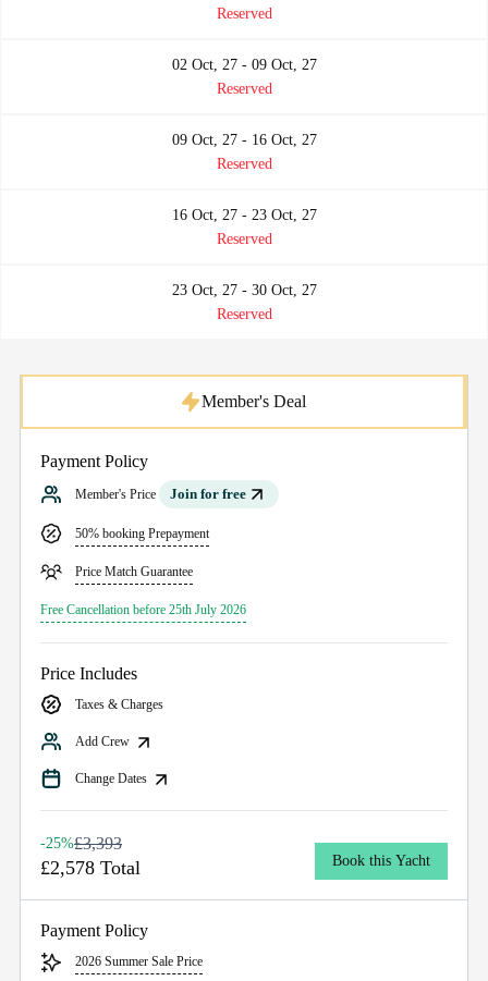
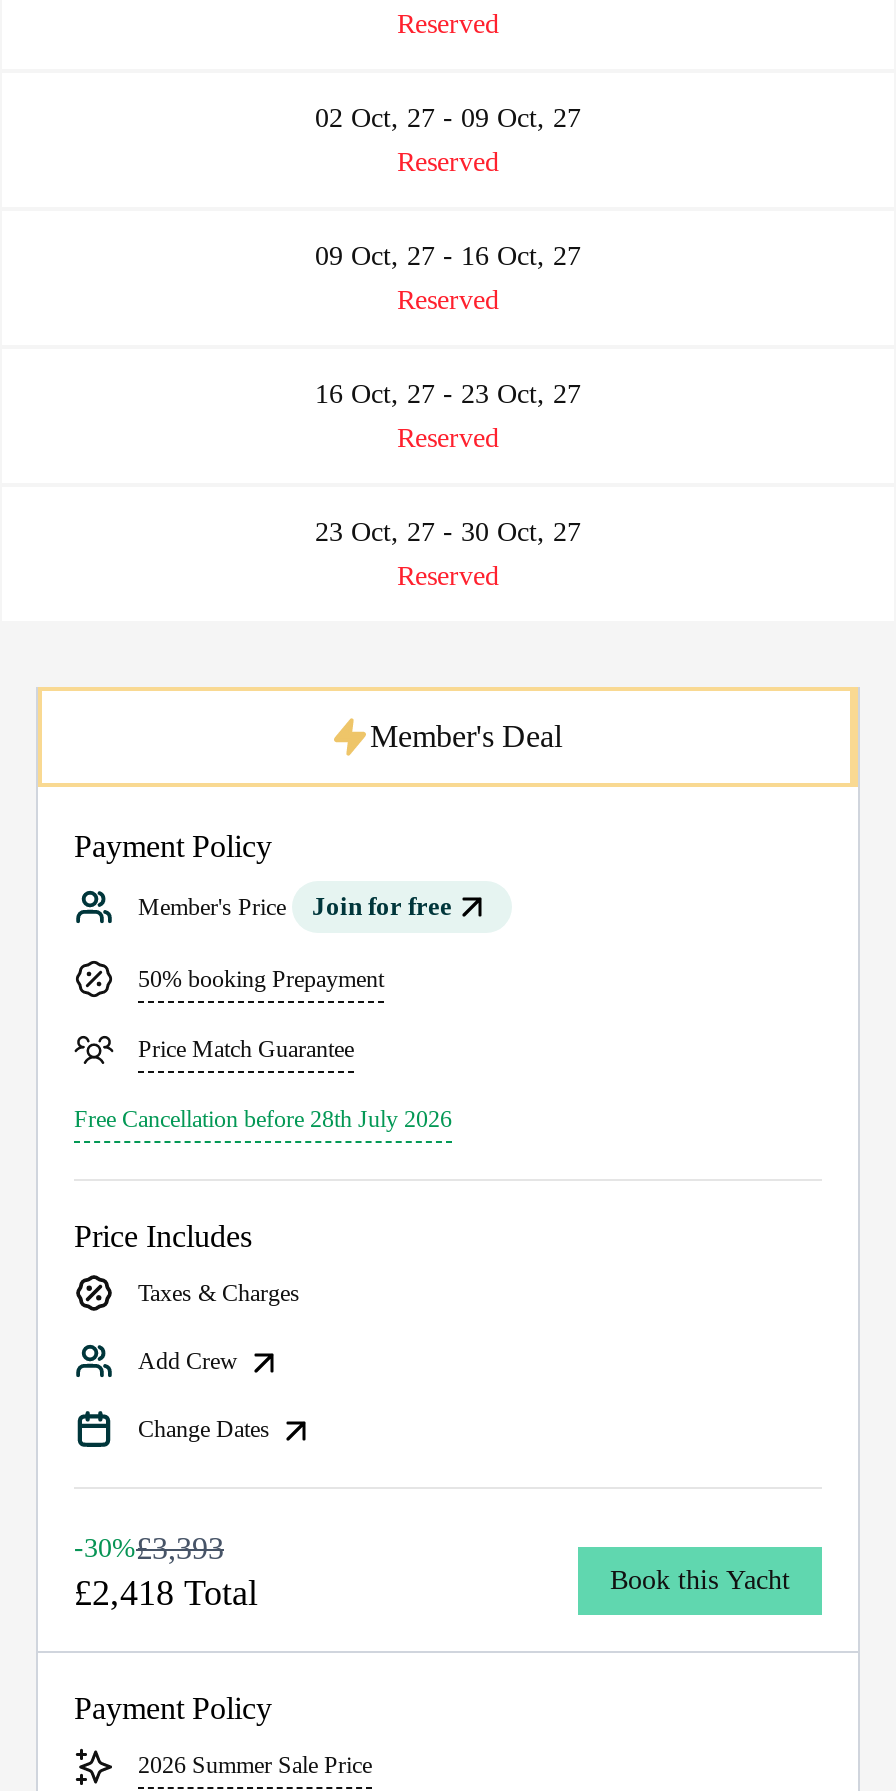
[40,602,246,617] Free Cancellation before 25th July 2026 -> [74,1104,452,1132] Free Cancellation before 28th July 2026
[40,834,122,853] -25%£3,393 -> [74,1531,224,1565] -30%£3,393
[40,857,141,879] £2,578 Total -> [74,1573,258,1613] £2,418 Total

